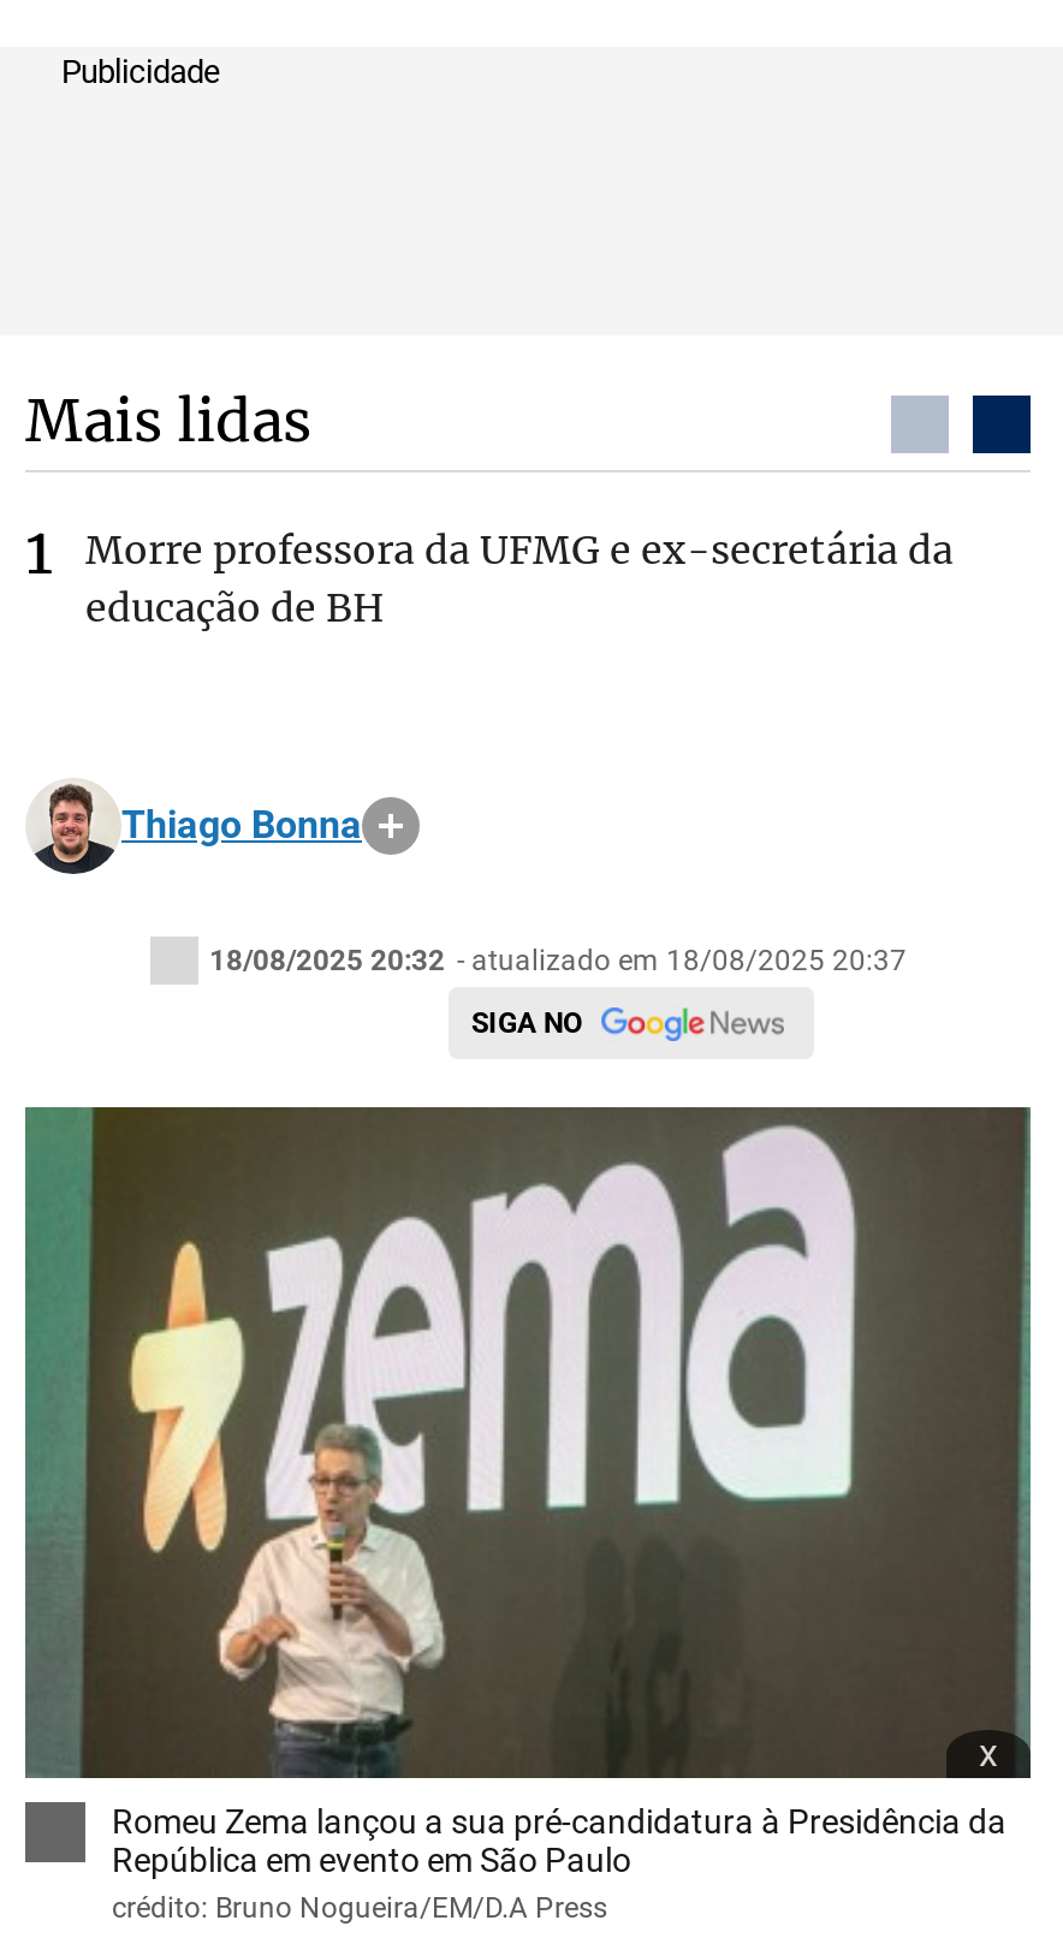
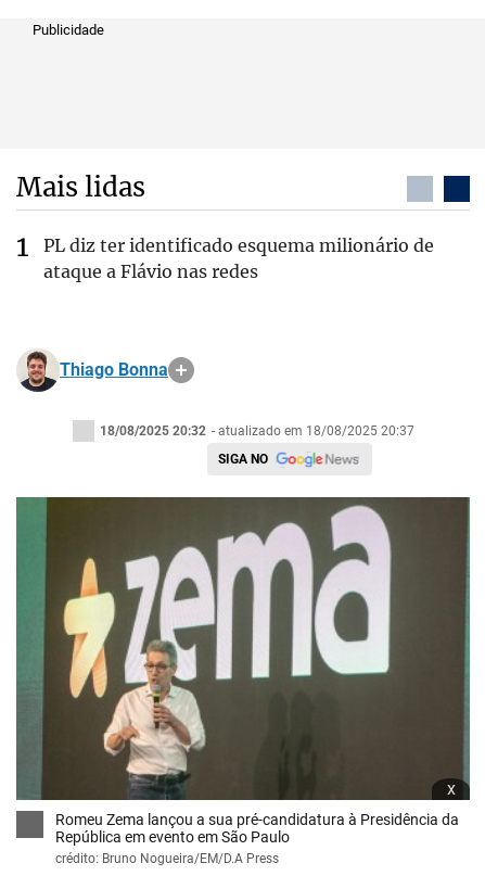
[85,525,954,631] Morre professora da UFMG e ex-secretária da | educação de BH -> [43,234,434,282] PL diz ter identificado esquema milionário de | ataque a Flávio nas redes

